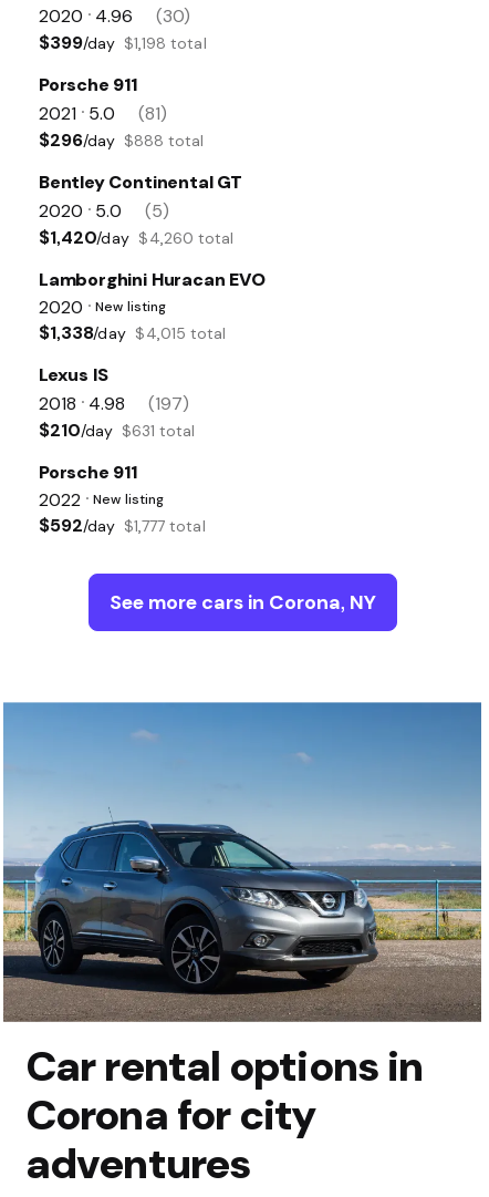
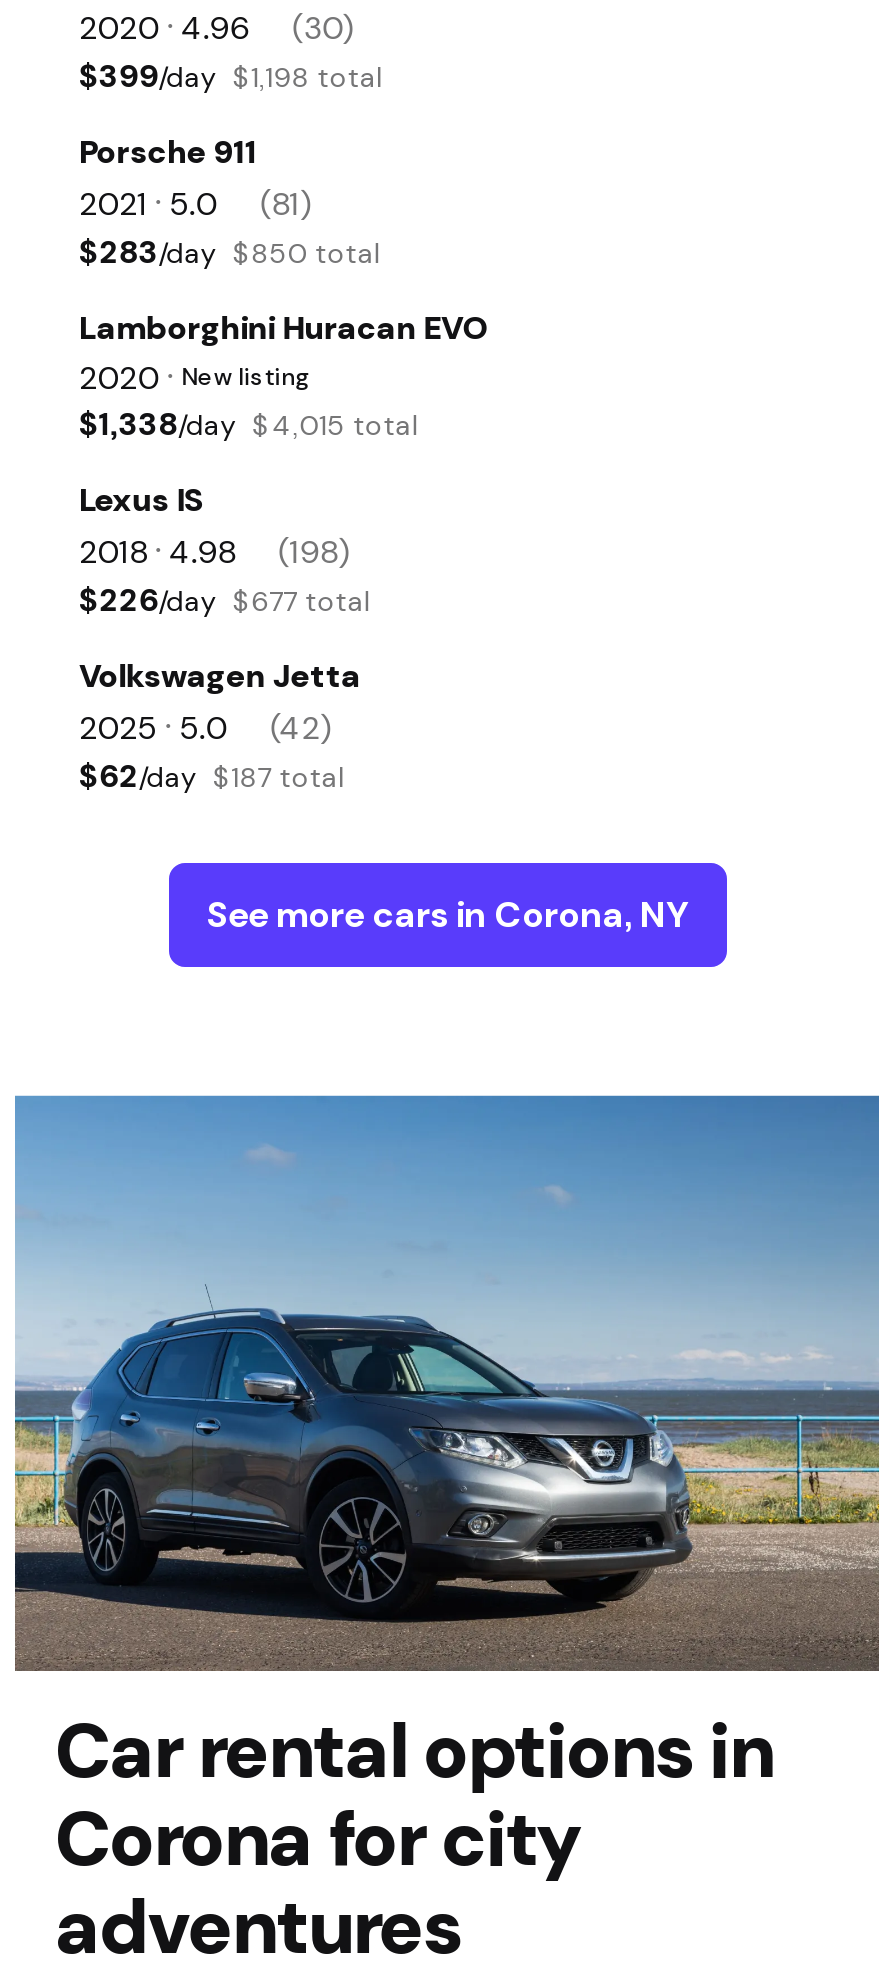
[39,130,242,247] $296/day $888 total | Bentley Continental GT | 2020 • 5.0 | (5) | $1,420/day $4,260 total -> [79,233,380,269] $283/day $850 total
[39,393,195,440] (197) | $210/day $631 total -> [79,533,370,617] (198) | $226/day $677 total
[39,462,205,535] Porsche 911 | 2022 • New listing | $592/day $1,777 total -> [79,657,361,793] Volkswagen Jetta | 2025 • 5.0 | (42) | $62/day $187 total

